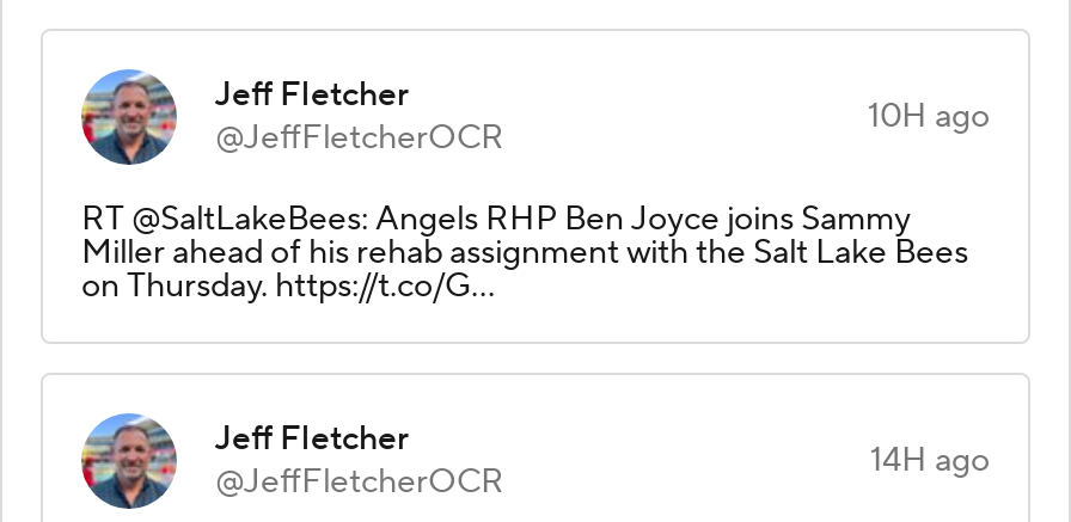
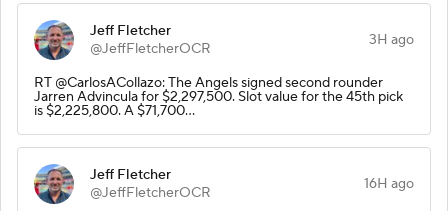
[868,95,990,138] 10H ago -> [369,31,414,49] 3H ago
[81,198,968,308] RT @SaltLakeBees: Angels RHP Ben Joyce joins Sammy | Miller ahead of his rehab assignment with the Salt Lake Bees | on Thursday. https://t.co/G… -> [34,74,403,120] RT @CarlosACollazo: The Angels signed second rounder | Jarren Advincula for $2,297,500. Slot value for the 45th pick | is $2,225,800. A $71,700…
[870,439,990,482] 14H ago -> [364,175,414,193] 16H ago

